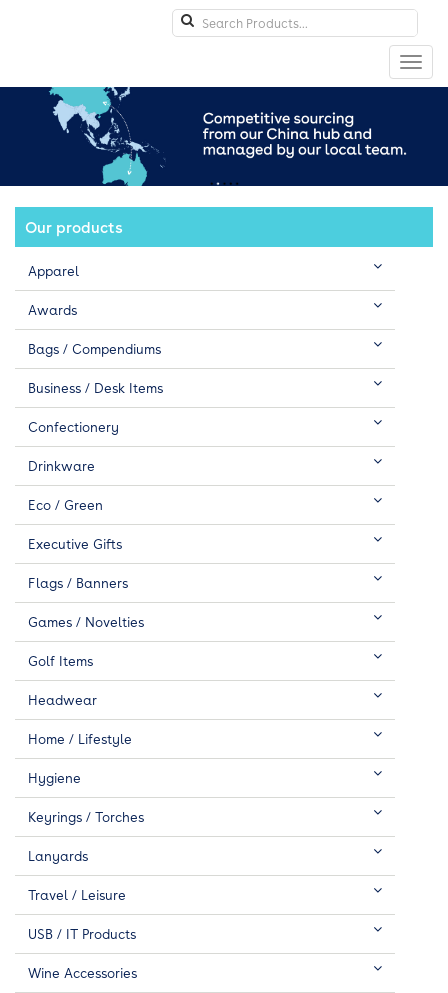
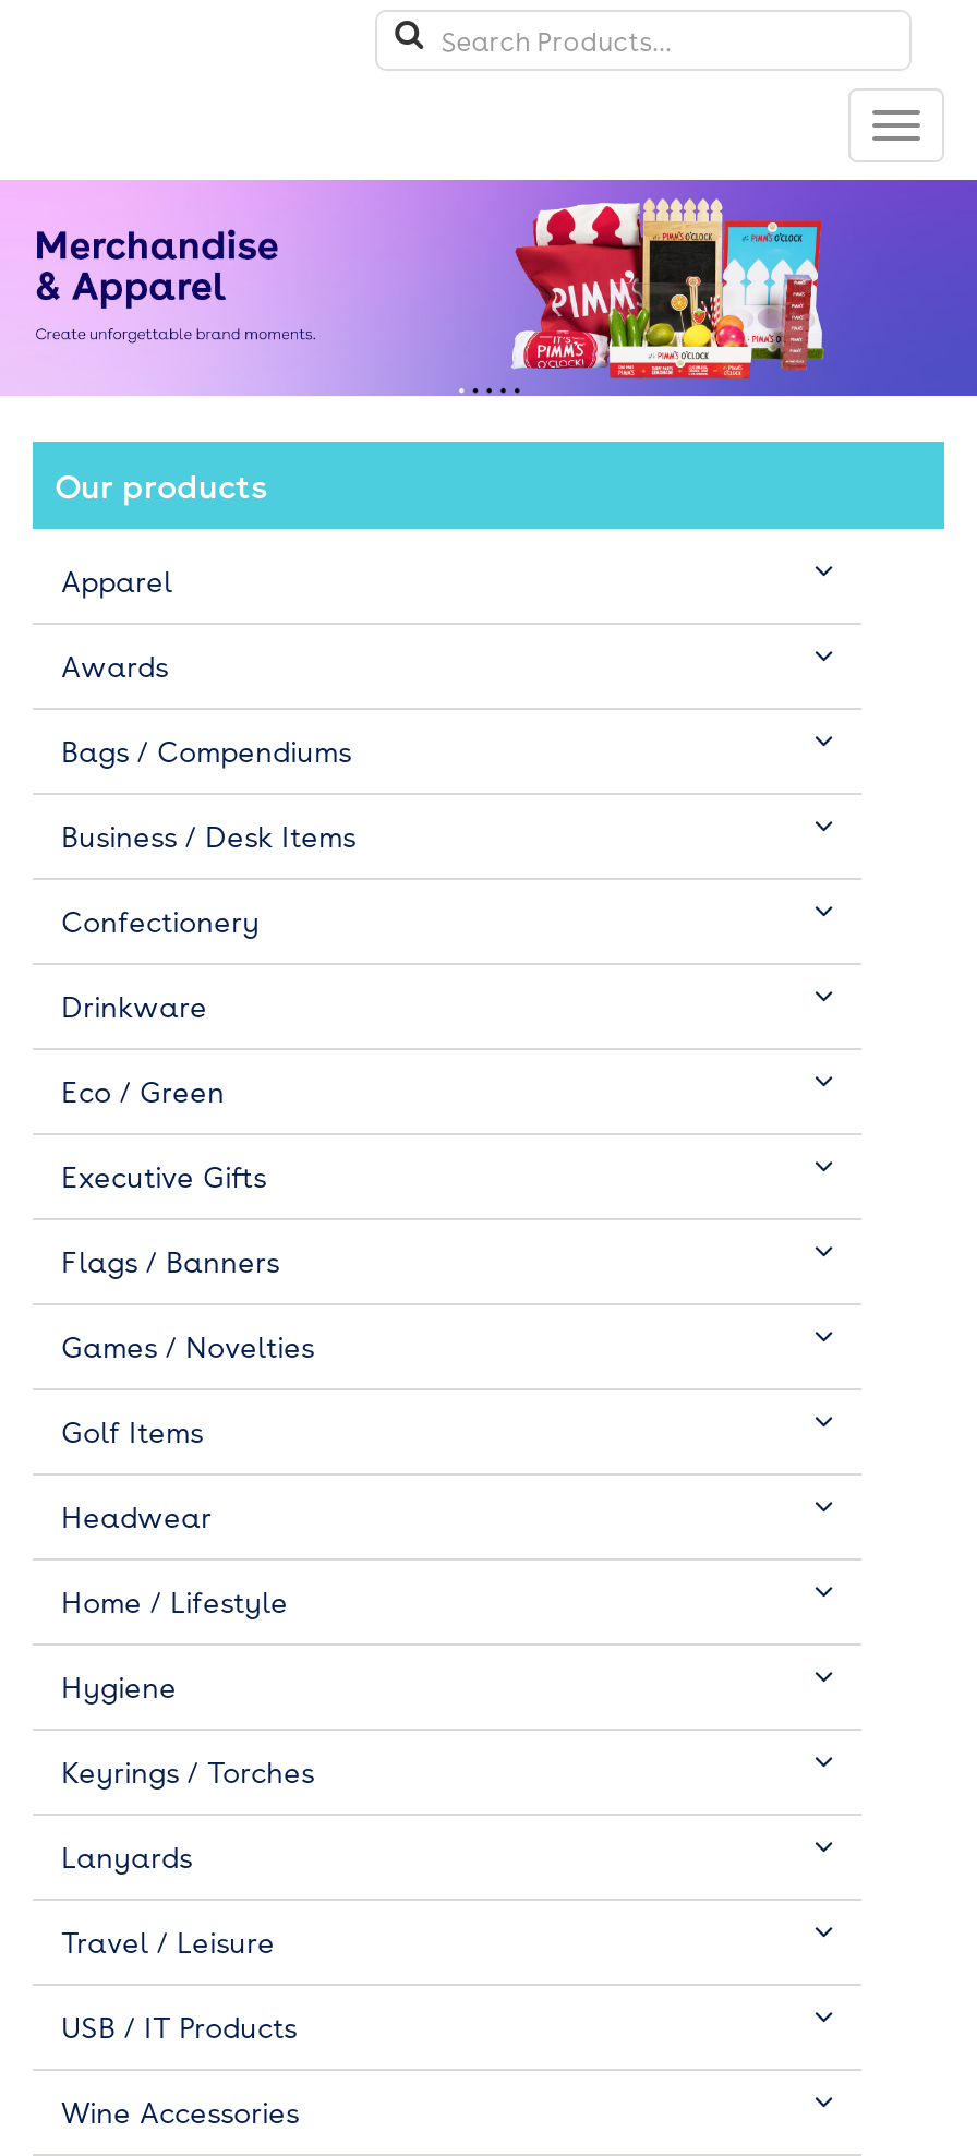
[3,86,445,187] [image] -> [7,178,970,398] [image]

